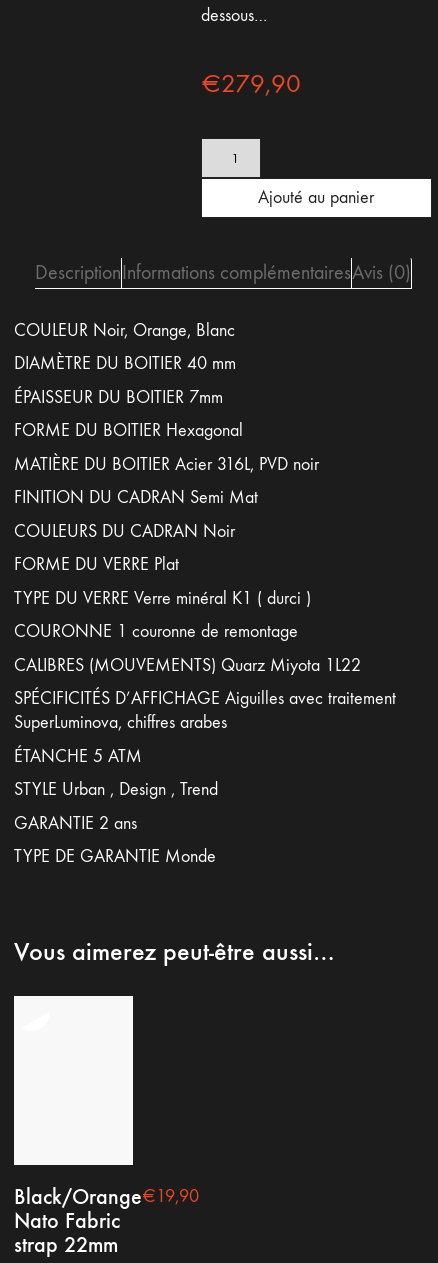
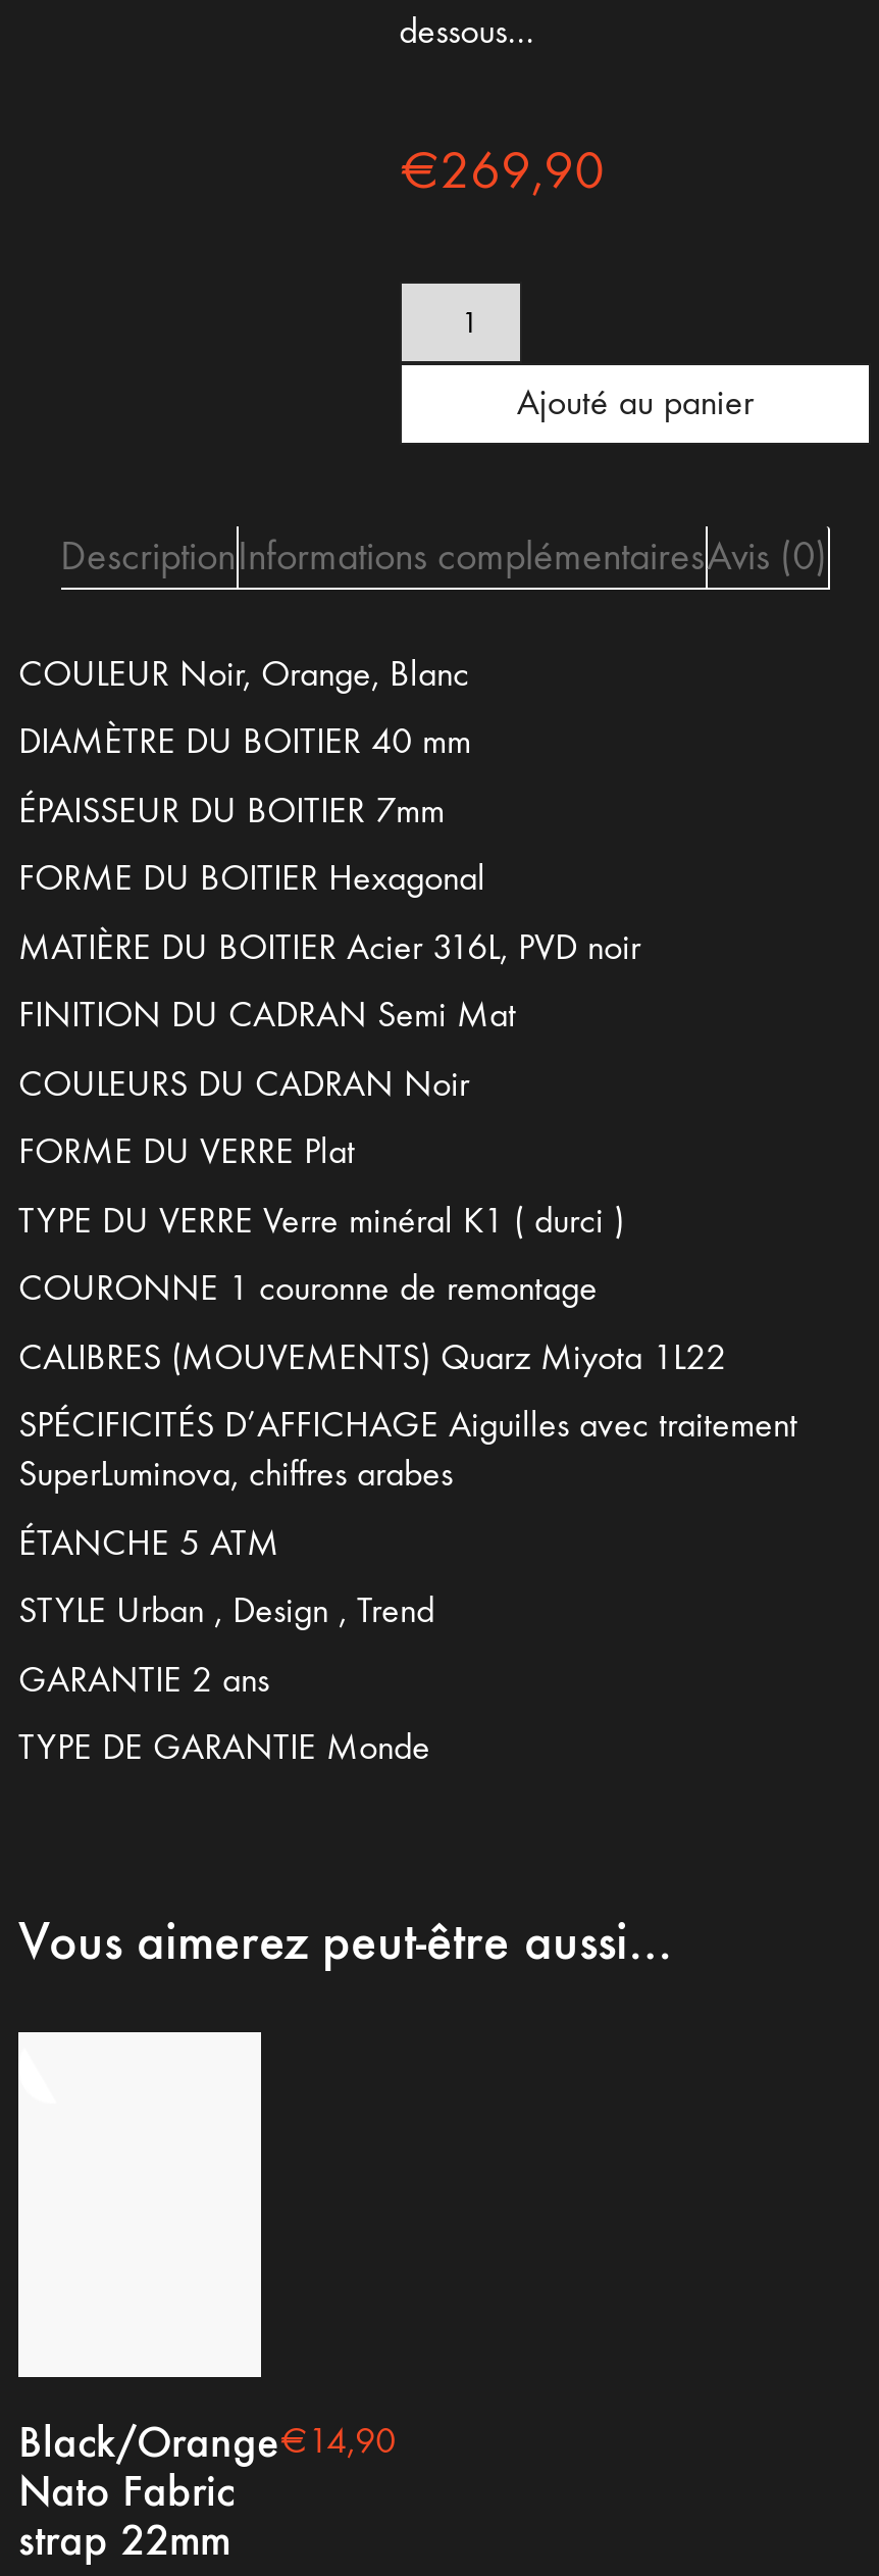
[201,67,301,98] €279,90 -> [399,138,605,201] €269,90
[14,1183,199,1210] Black/Orange €19,90 -> [18,2414,396,2469] Black/Orange €14,90

